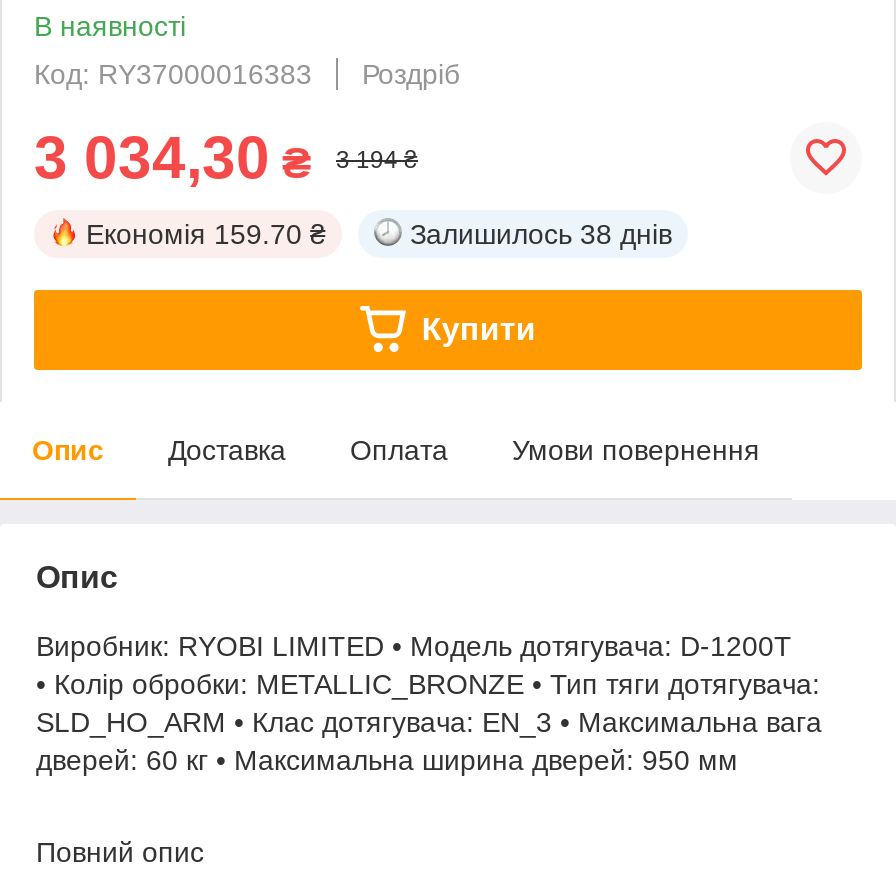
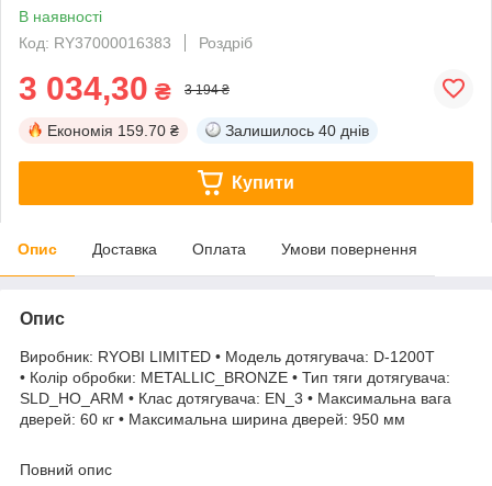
[410,218,672,250] Залишилось 38 днів -> [225,122,369,139] Залишилось 40 днів

